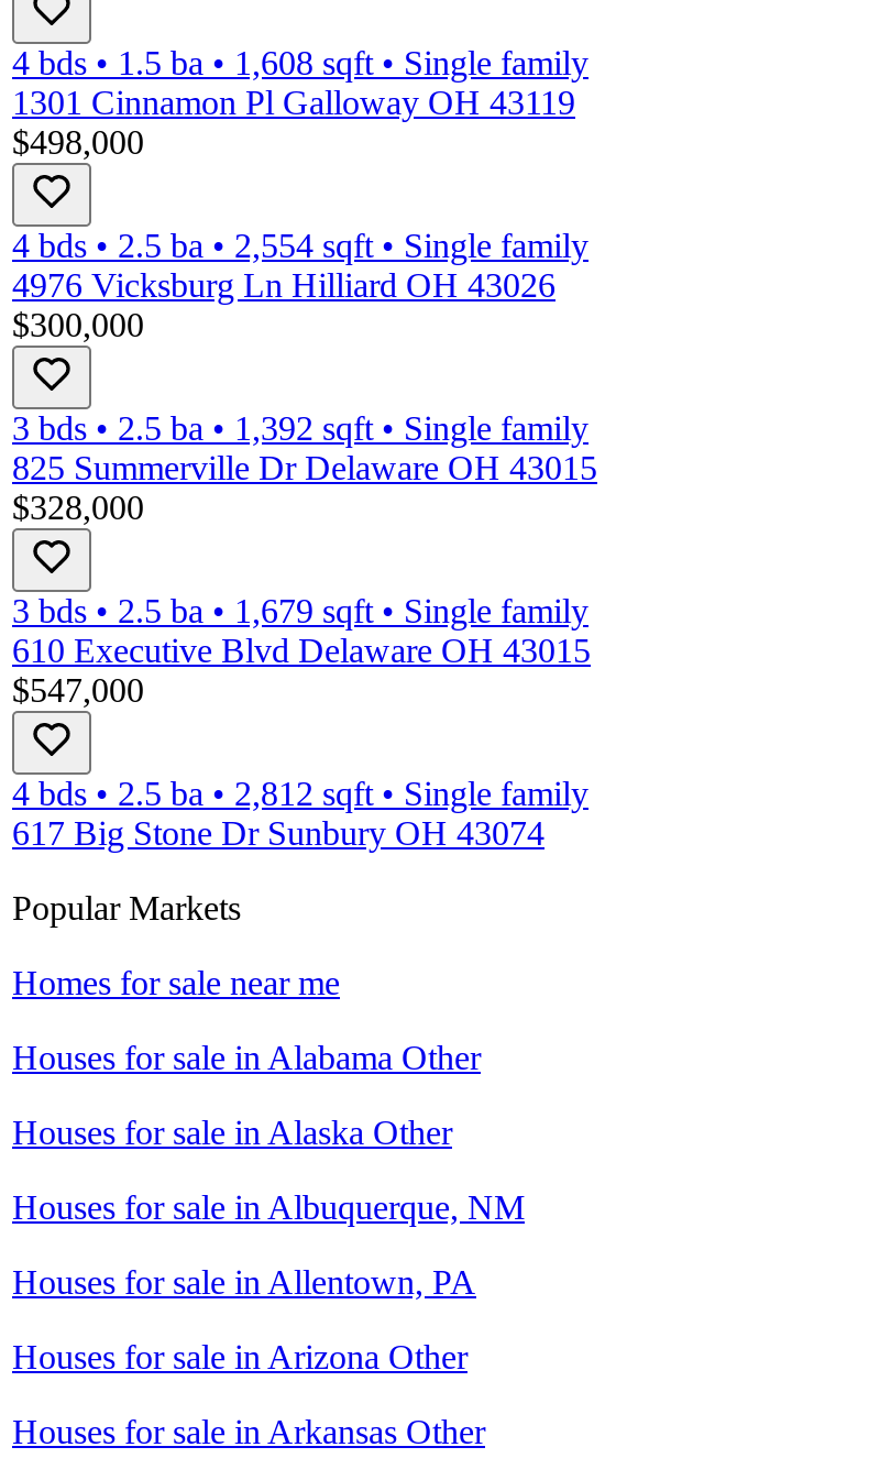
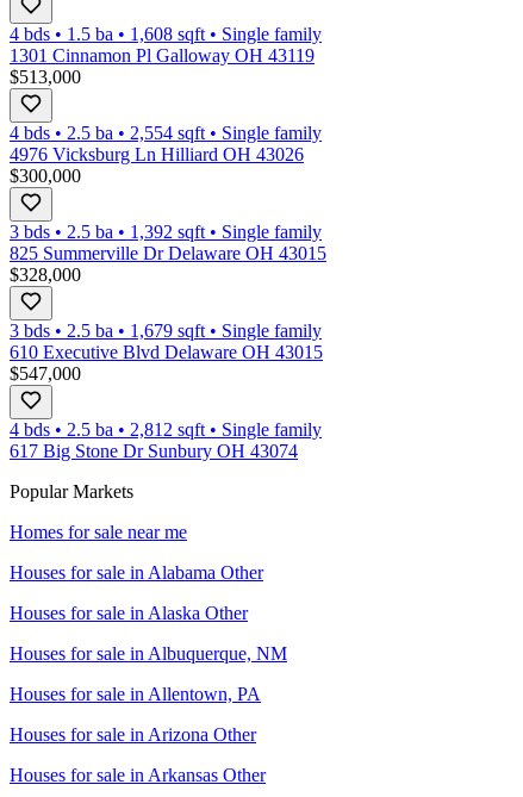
[12,123,144,161] $498,000 -> [10,67,81,87] $513,000

